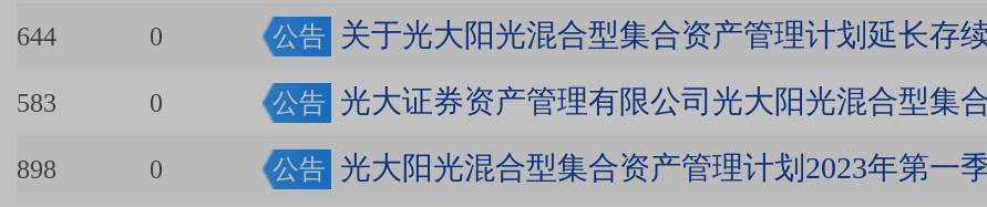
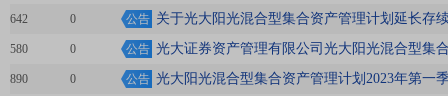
[17,21,56,52] 644 -> [10,12,28,26] 642
[17,87,56,118] 583 -> [10,42,28,56] 580
[17,154,56,185] 898 -> [10,72,28,86] 890

